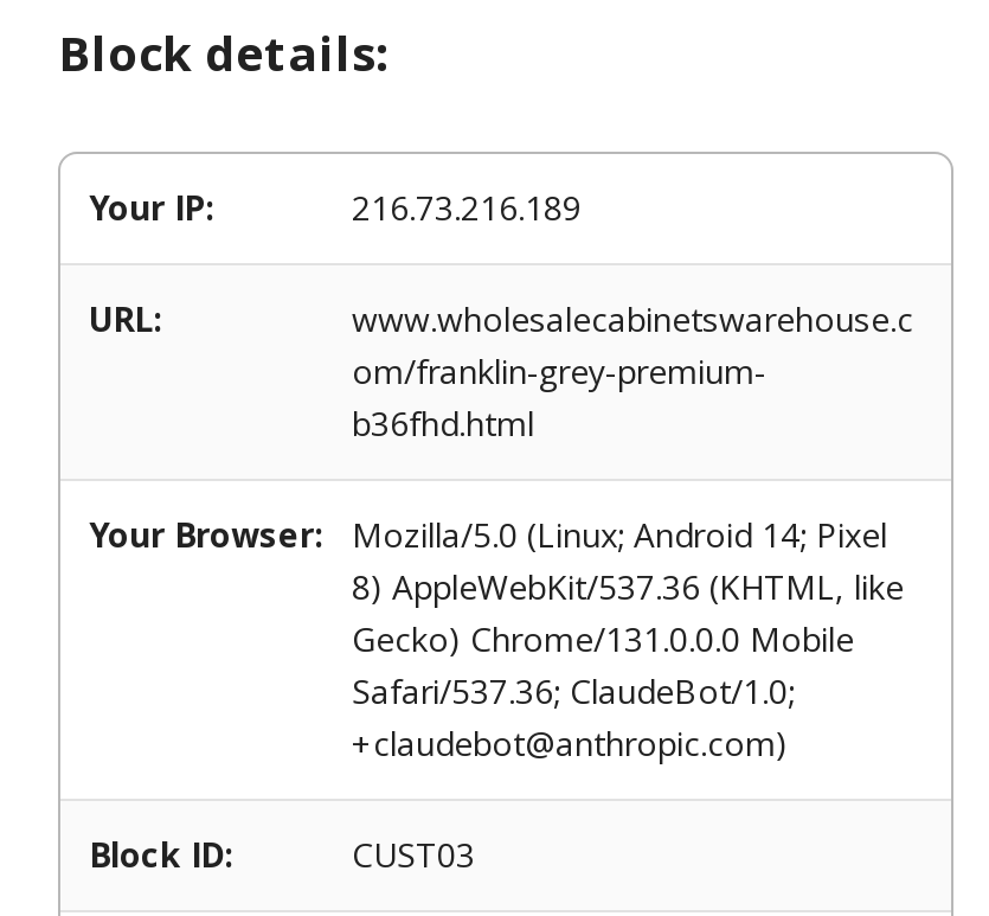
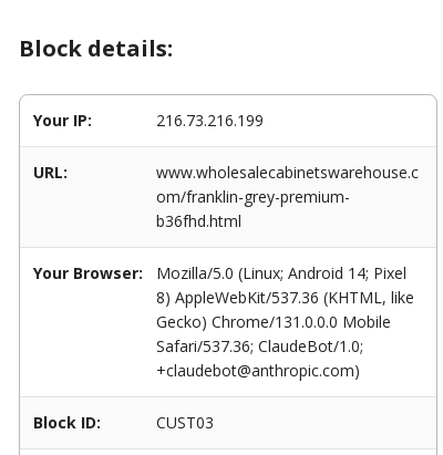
[352,185,582,230] 216.73.216.189 -> [156,110,264,131] 216.73.216.199

